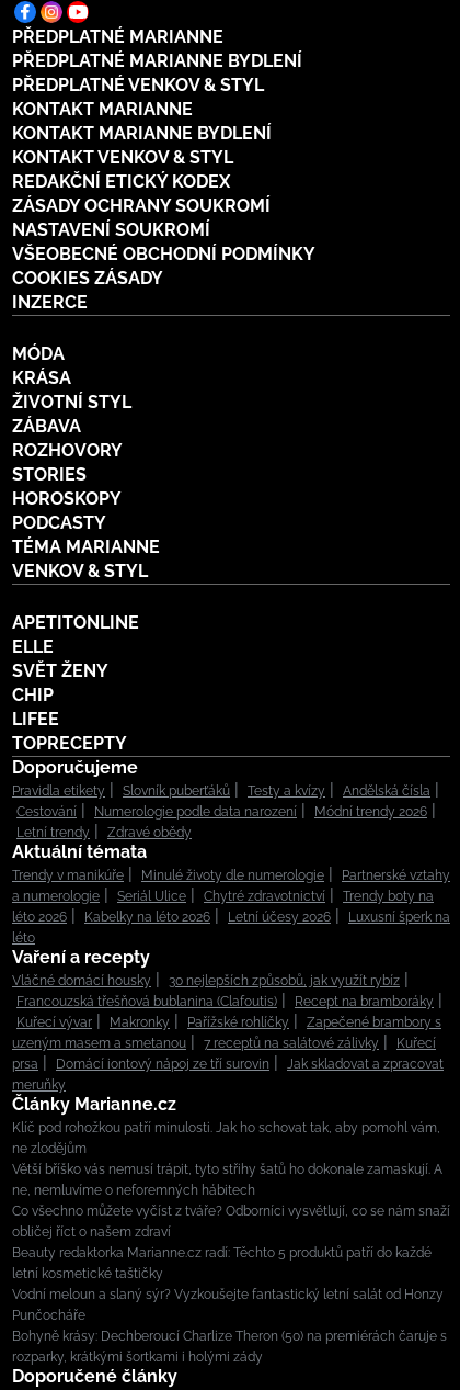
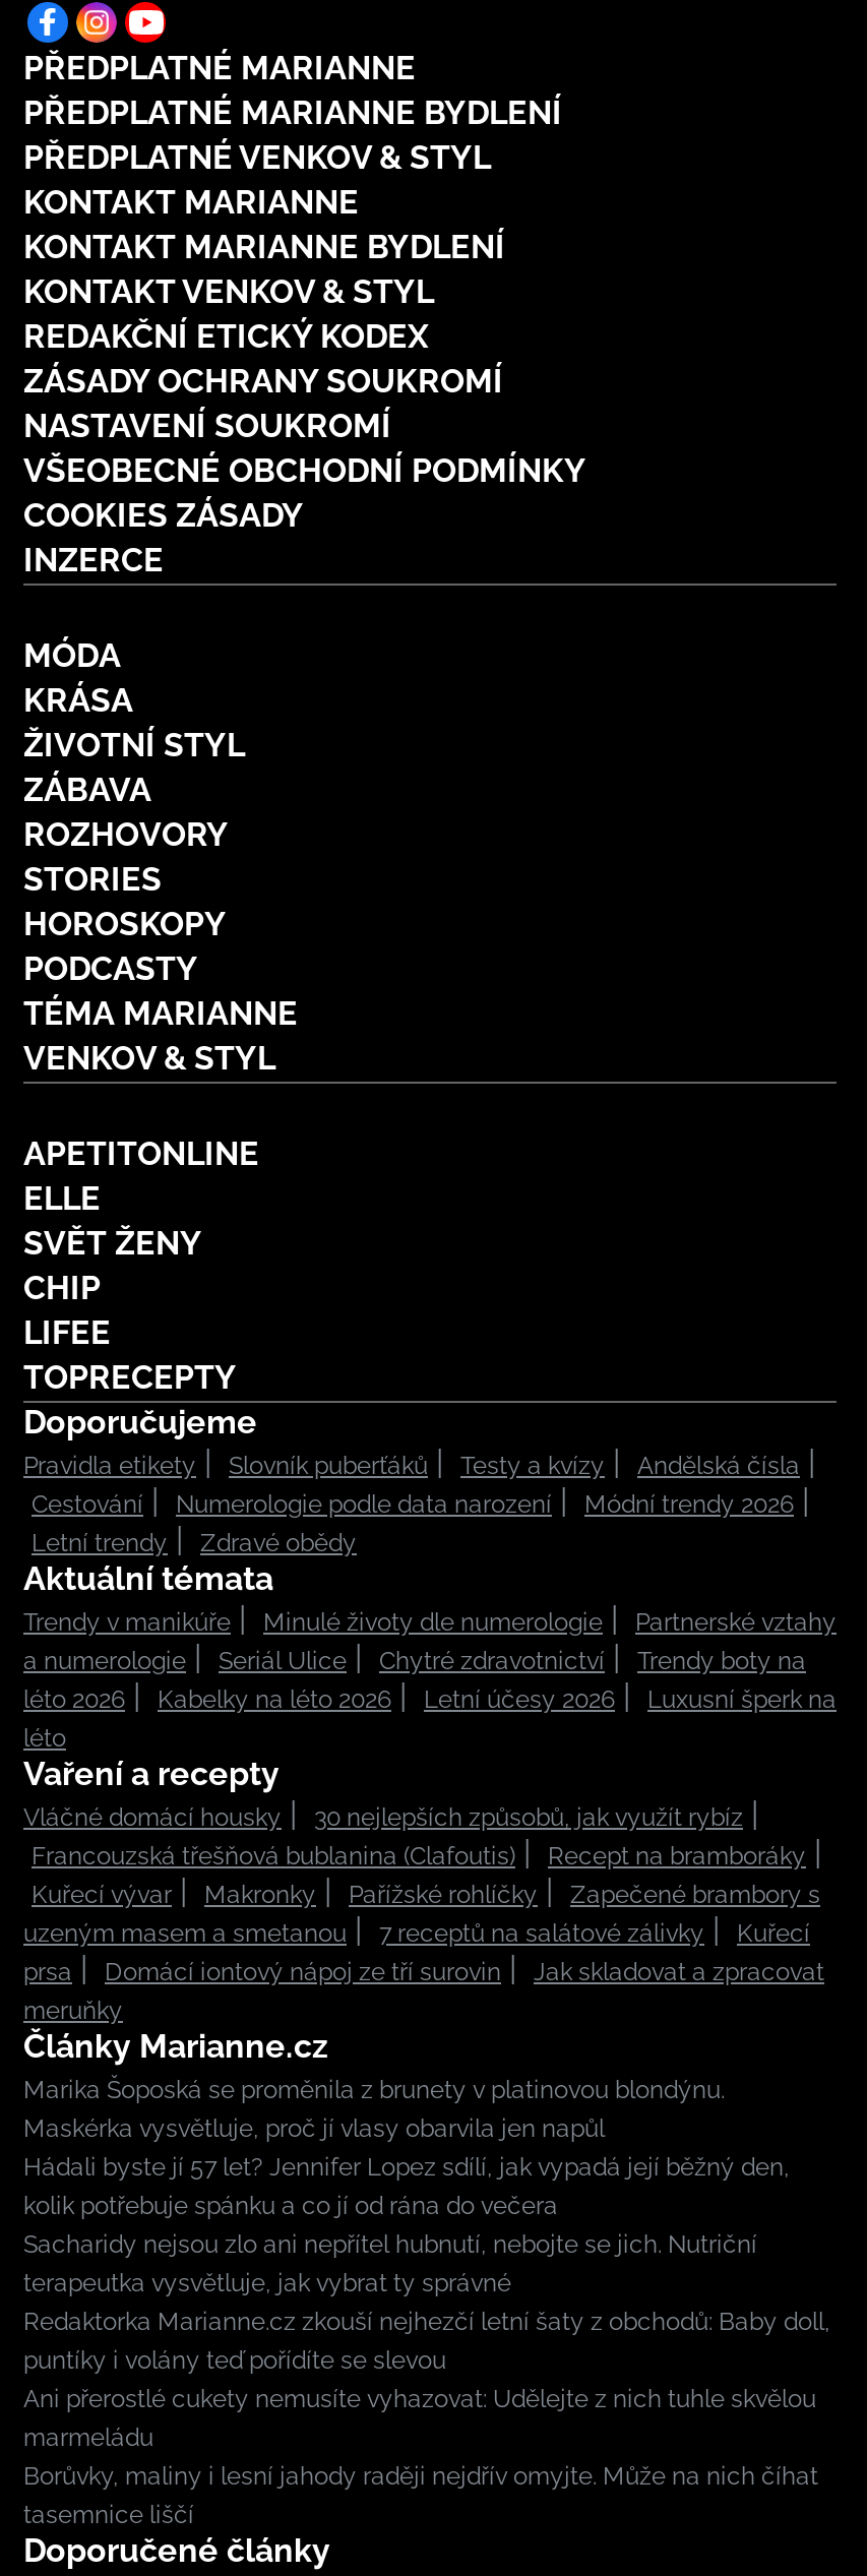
[12,1120,450,1365] Klíč pod rohožkou patří minulosti. Jak ho schovat tak, aby pomohl vám, | ne zlodějům | Větší bříško vás nemusí trápit, tyto střihy šatů ho dokonale zamaskují. A | ne, nemluvíme o neforemných hábitech | Co všechno můžete vyčíst z tváře? Odborníci vysvětlují, co se nám snaží | obličej říct o našem zdraví | Beauty redaktorka Marianne.cz radí: Těchto 5 produktů patří do každé | letní kosmetické taštičky | Vodní meloun a slaný sýr? Vyzkoušejte fantastický letní salát od Honzy | Punčocháře | Bohyně krásy: Dechberoucí Charlize Theron (50) na premiérách čaruje s | rozparky, krátkými šortkami i holými zády -> [23,2076,830,2529] Marika Šoposká se proměnila z brunety v platinovou blondýnu. | Maskérka vysvětluje, proč jí vlasy obarvila jen napůl | Hádali byste jí 57 let? Jennifer Lopez sdílí, jak vypadá její běžný den, | kolik potřebuje spánku a co jí od rána do večera | Sacharidy nejsou zlo ani nepřítel hubnutí, nebojte se jich. Nutriční | terapeutka vysvětluje, jak vybrat ty správné | Redaktorka Marianne.cz zkouší nejhezčí letní šaty z obchodů: Baby doll, | puntíky i volány teď pořídíte se slevou | Ani přerostlé cukety nemusíte vyhazovat: Udělejte z nich tuhle skvělou | marmeládu | Borůvky, maliny i lesní jahody raději nejdřív omyjte. Může na nich číhat | tasemnice liščí

